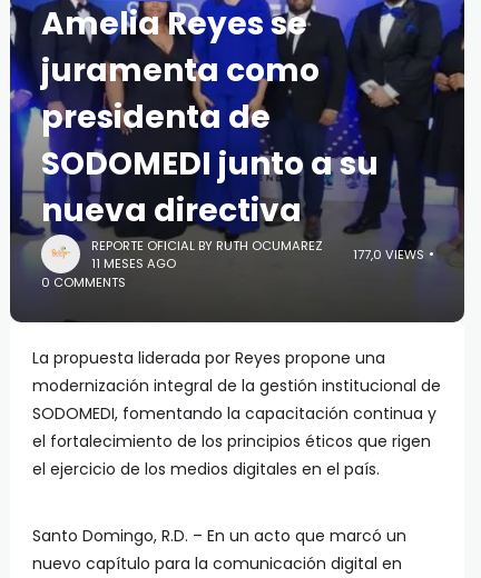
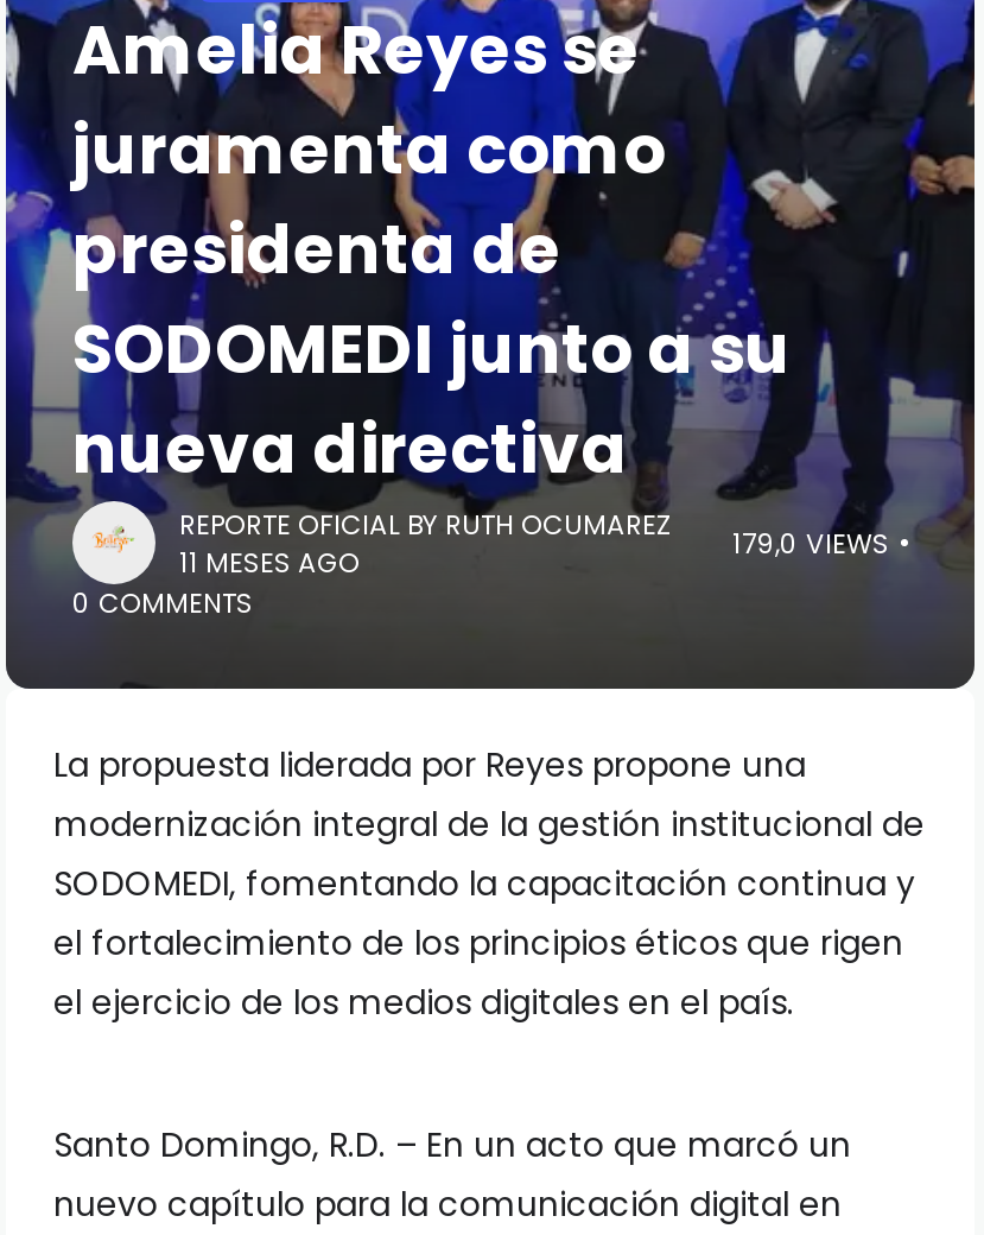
[91,236,424,263] REPORTE OFICIAL BY RUTH OCUMAREZ 177,0 VIEWS -> [179,505,889,562] REPORTE OFICIAL BY RUTH OCUMAREZ 179,0 VIEWS

